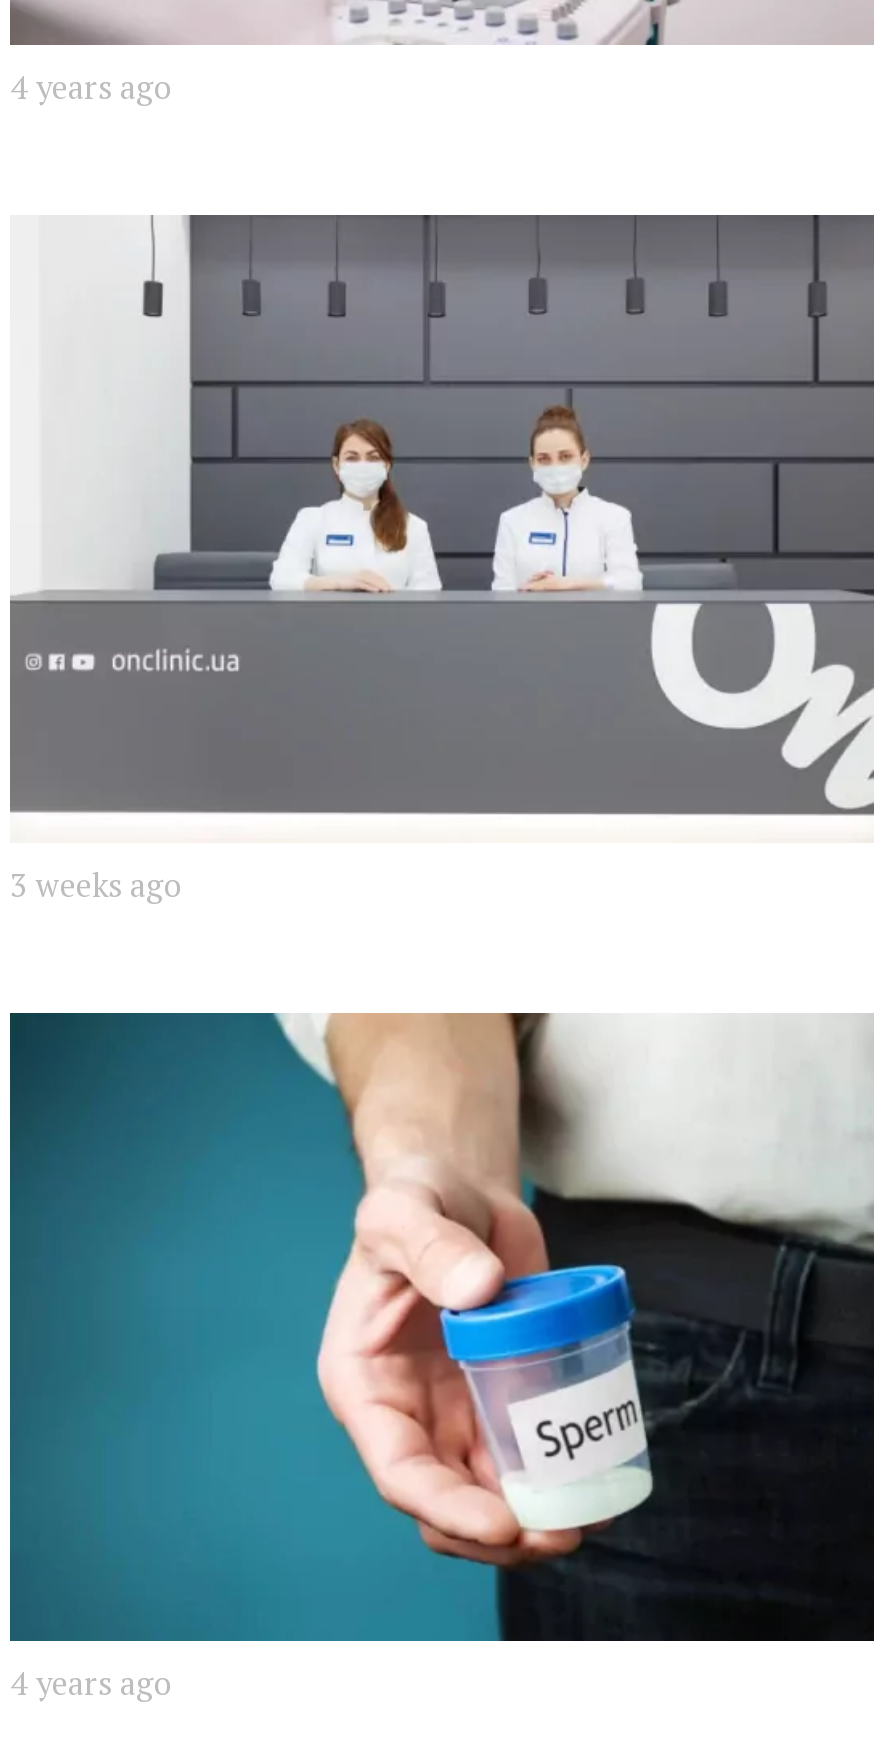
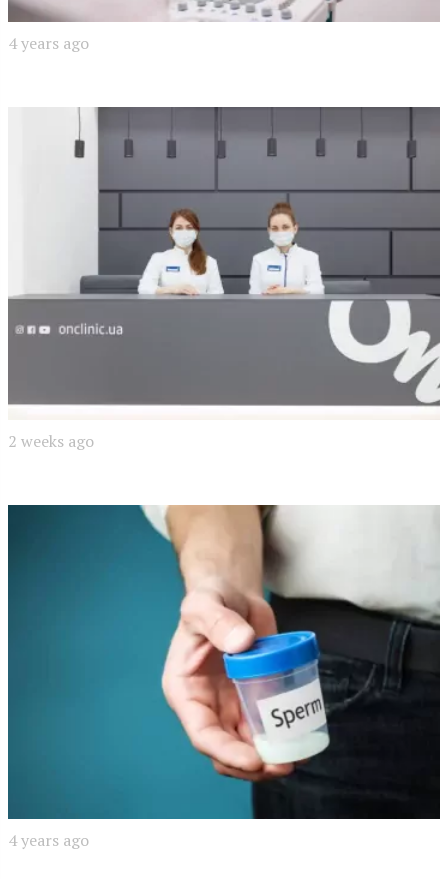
[10,862,182,906] 3 weeks ago -> [8,430,94,452] 2 weeks ago

